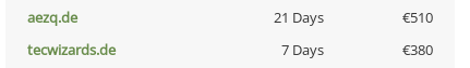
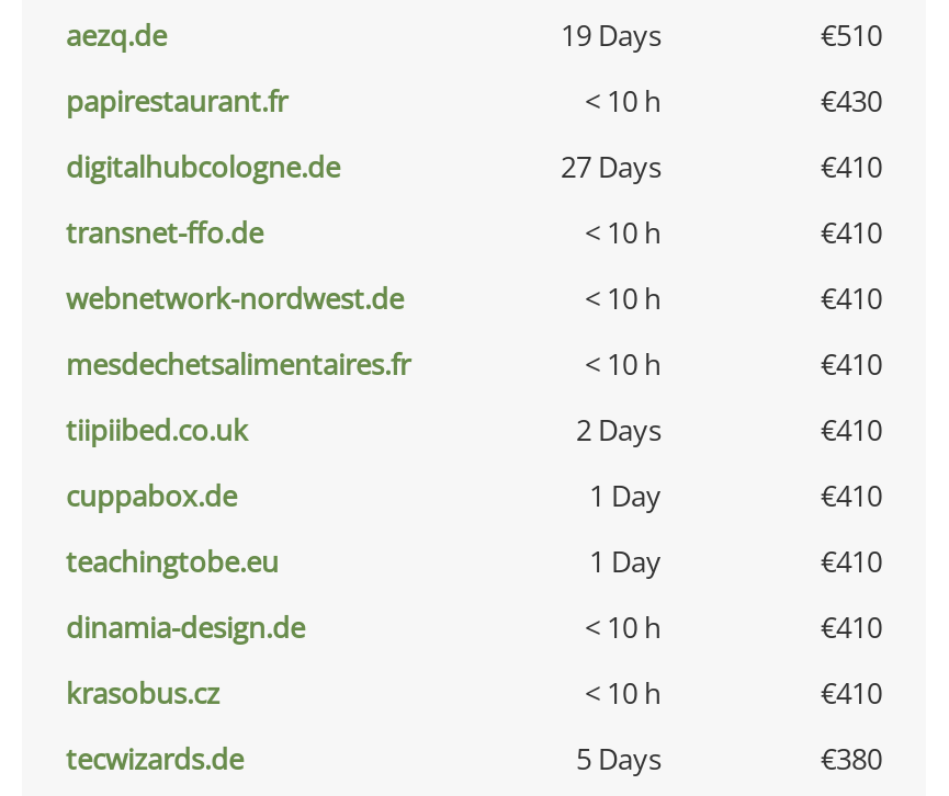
[273,8,323,27] 21 Days -> [561,16,662,55] 19 Days
none -> [66,82,882,713] papirestaurant.fr | < 10 h | €430 | digitalhubcologne.de | 27 Days | €410 | transnet-ffo.de | < 10 h | €410 | webnetwork-nordwest.de | < 10 h | €410 | mesdechetsalimentaires.fr | < 10 h | €410 | tiipiibed.co.uk | 2 Days | €410 | cuppabox.de | 1 Day | €410 | teachingtobe.eu | 1 Day | €410 | dinamia-design.de | < 10 h | €410 | krasobus.cz | < 10 h | €410
[281,40,323,60] 7 Days -> [576,739,662,779] 5 Days

